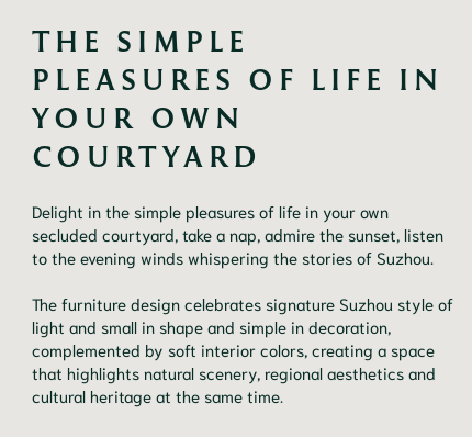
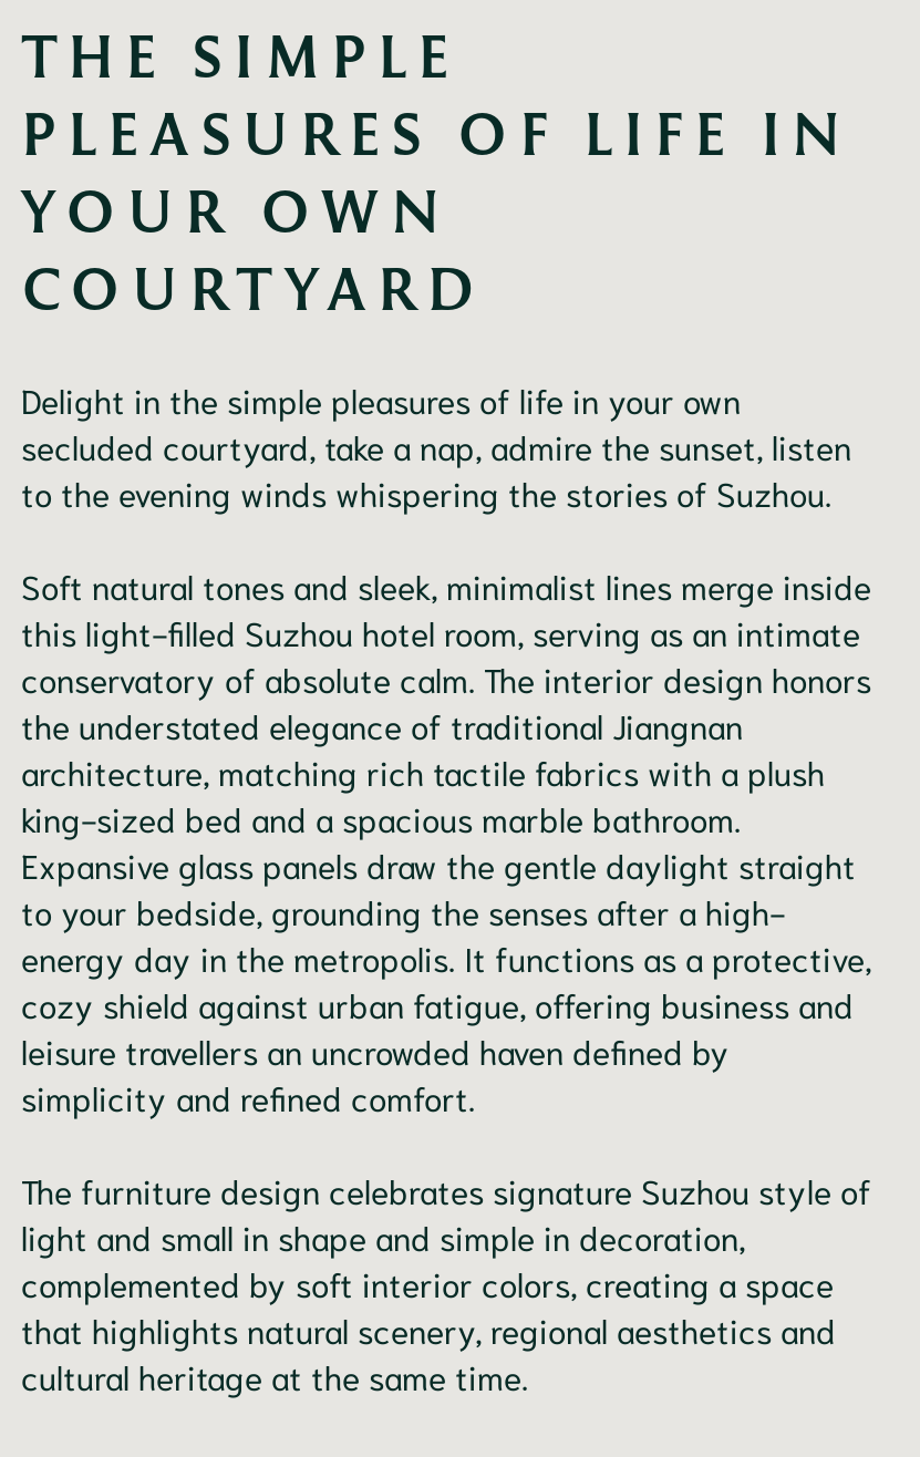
none -> [21,561,871,1117] Soft natural tones and sleek, minimalist lines merge inside | this light-filled Suzhou hotel room, serving as an intimate | conservatory of absolute calm. The interior design honors | the understated elegance of traditional Jiangnan | architecture, matching rich tactile fabrics with a plush | king-sized bed and a spacious marble bathroom. | Expansive glass panels draw the gentle daylight straight | to your bedside, grounding the senses after a high- | energy day in the metropolis. It functions as a protective, | cozy shield against urban fatigue, offering business and | leisure travellers an uncrowded haven defined by | simplicity and refined comfort.

